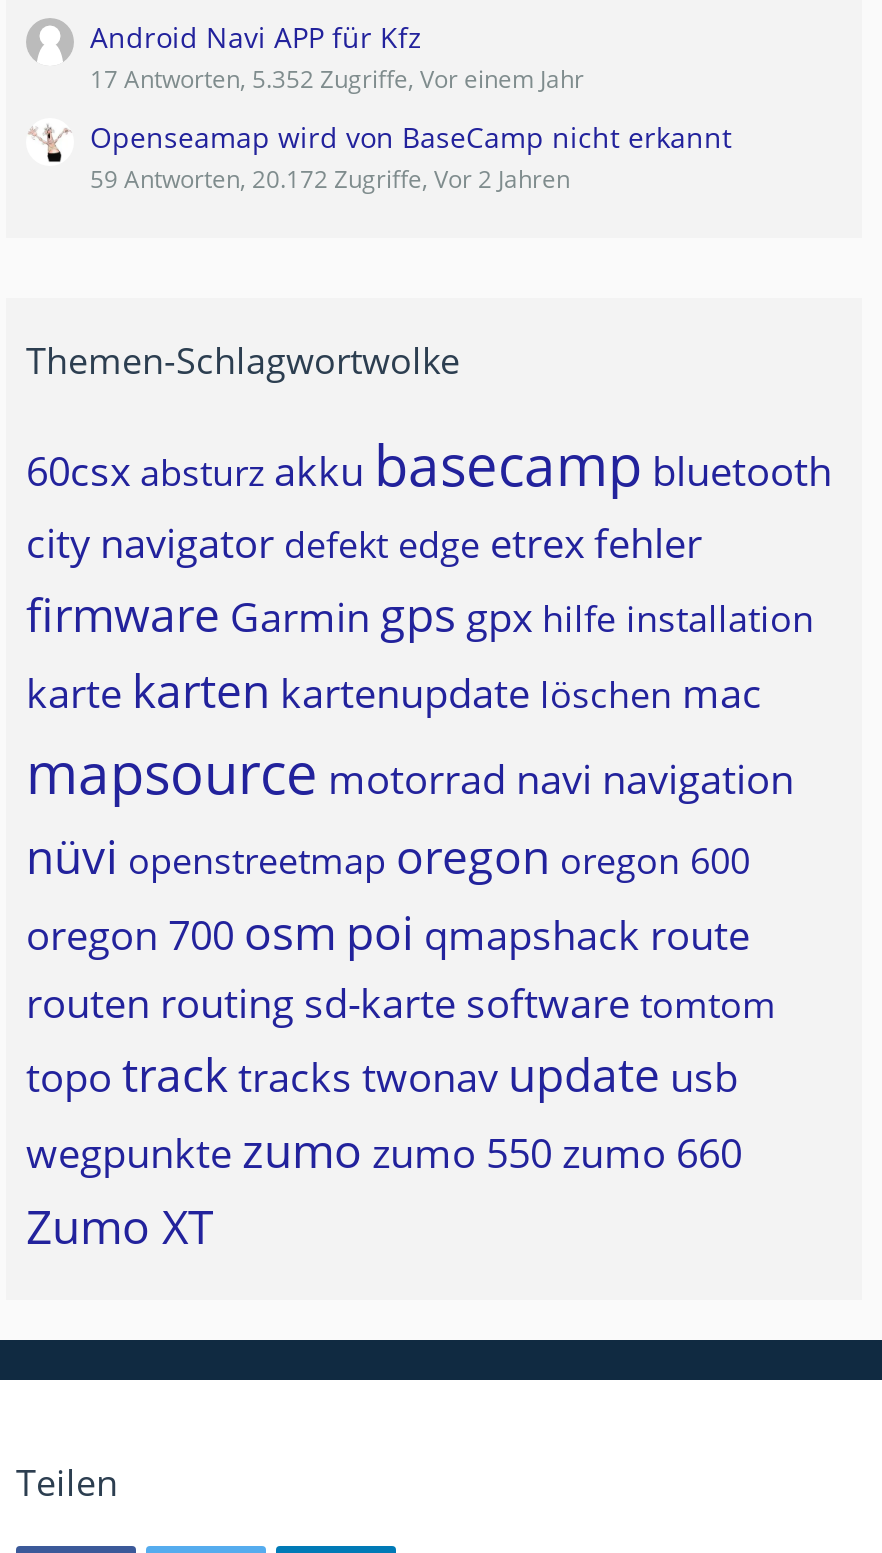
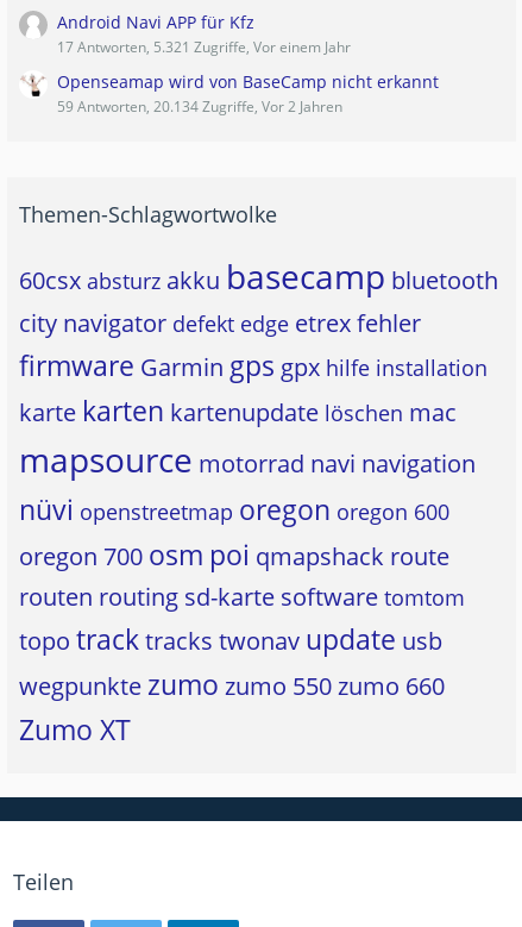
[90,62,584,96] 17 Antworten, 5.352 Zugriffe, Vor einem Jahr -> [57,37,351,57] 17 Antworten, 5.321 Zugriffe, Vor einem Jahr
[90,162,570,196] 59 Antworten, 20.172 Zugriffe, Vor 2 Jahren -> [57,97,342,117] 59 Antworten, 20.134 Zugriffe, Vor 2 Jahren

